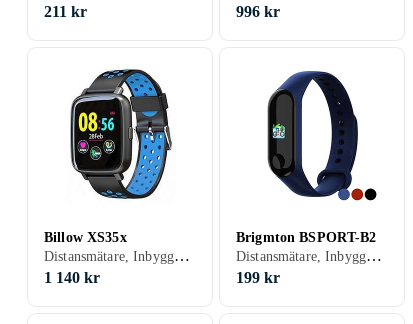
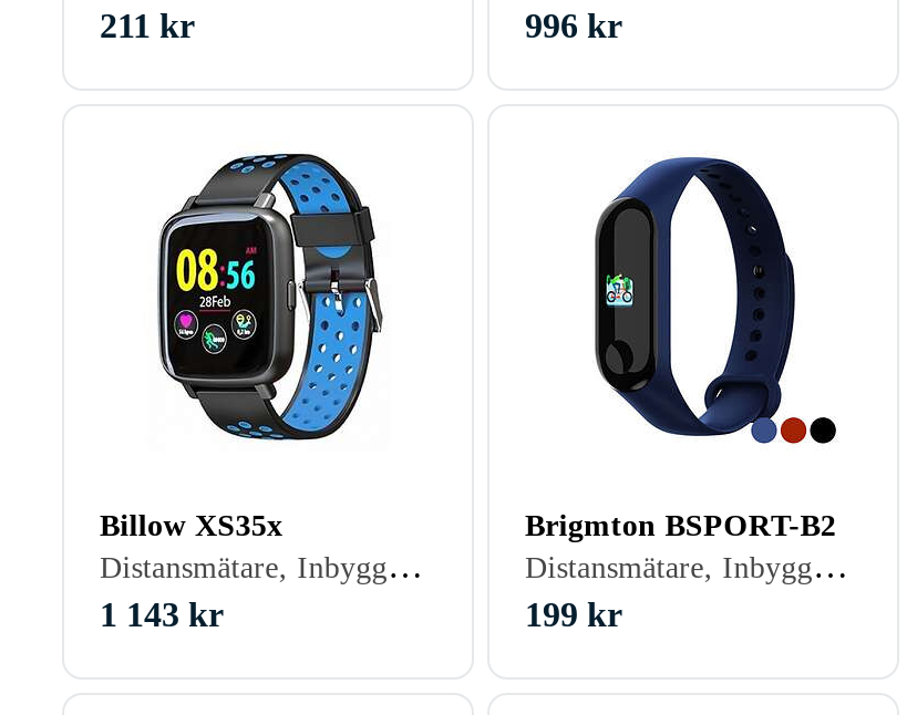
[44,269,100,286] 1 140 kr -> [100,595,224,633] 1 143 kr

